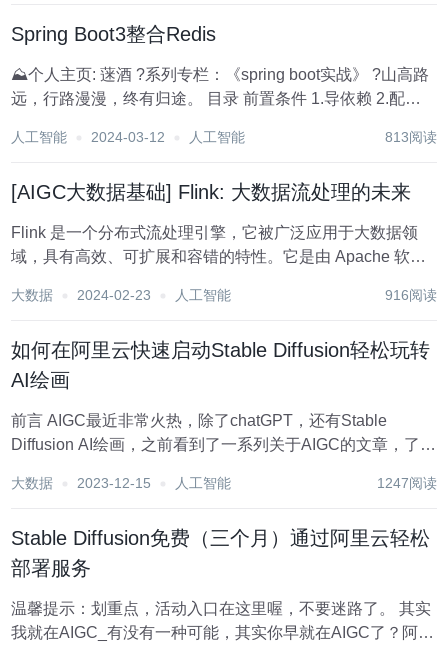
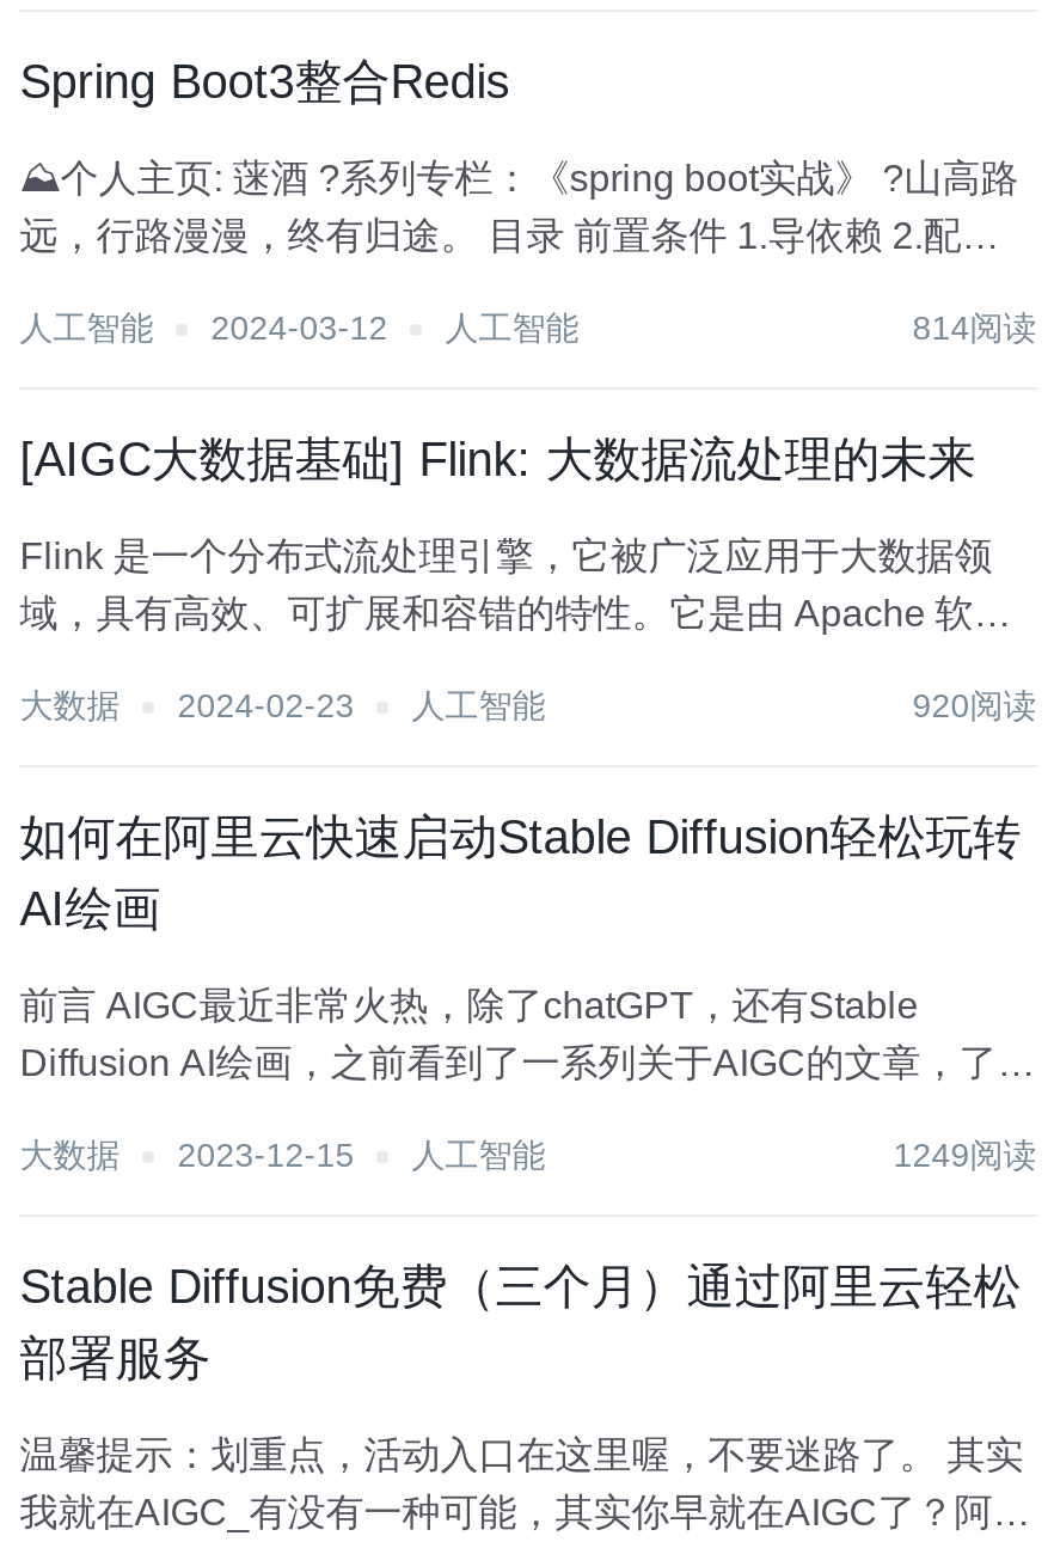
[385,129,437,145] 813阅读 -> [913,308,1037,347] 814阅读
[385,287,437,303] 916阅读 -> [913,686,1037,724] 920阅读
[377,475,437,491] 1247阅读 -> [893,1136,1037,1174] 1249阅读

